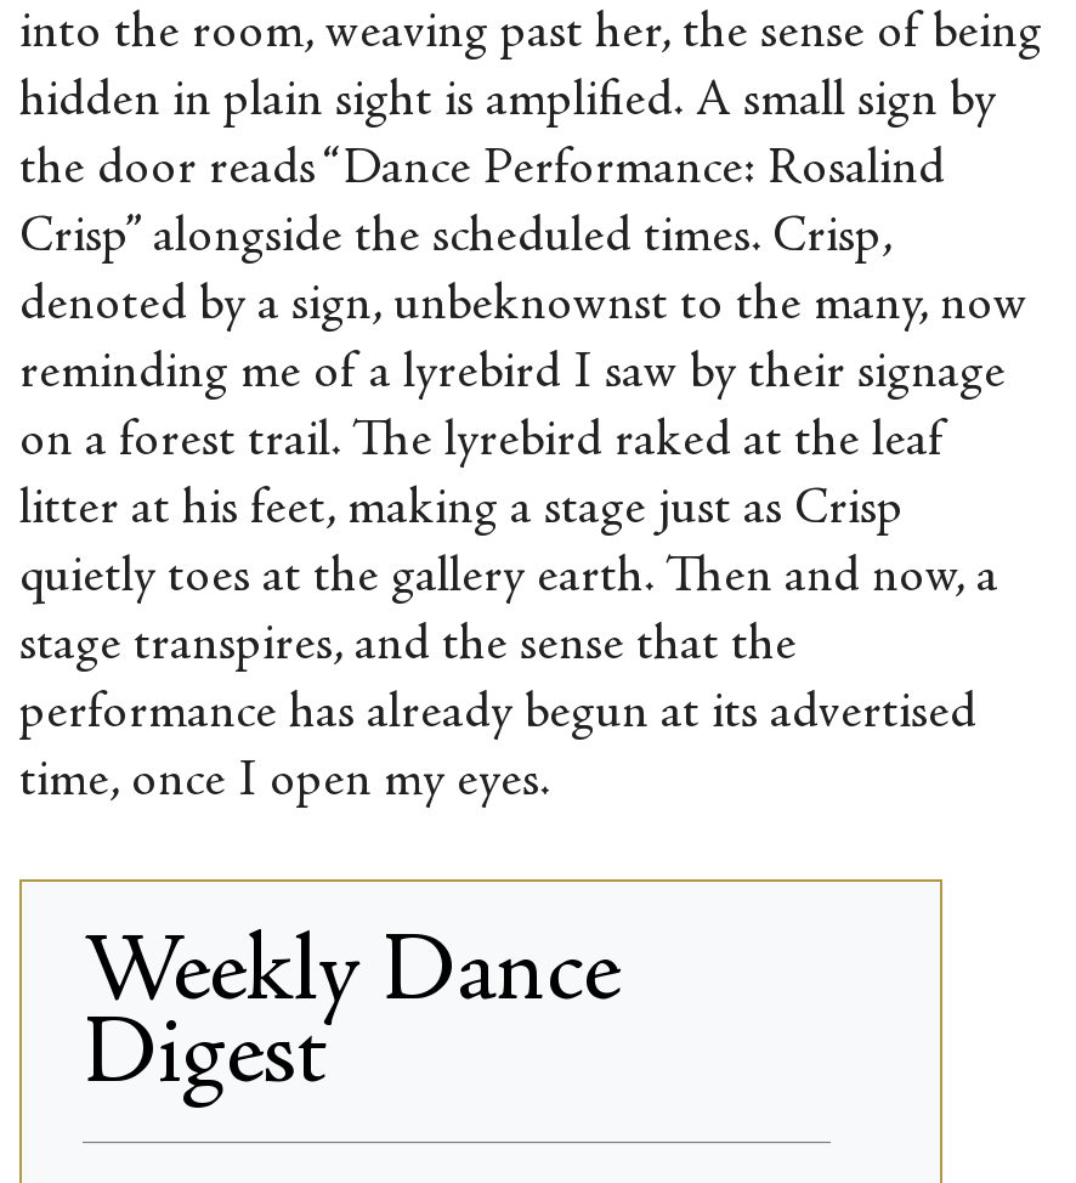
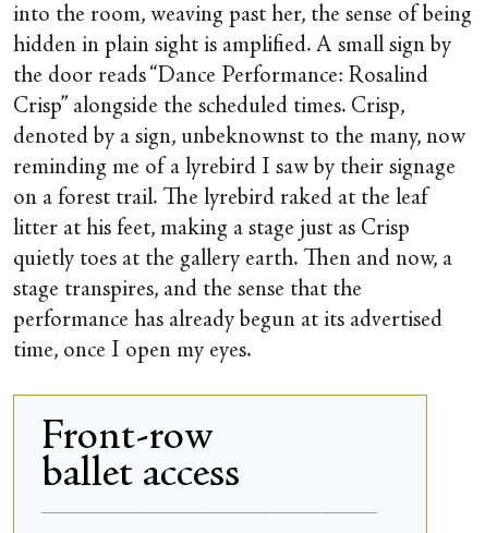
[83,927,619,1107] Weekly Dance | Digest -> [41,416,240,497] Front-row | ballet access

